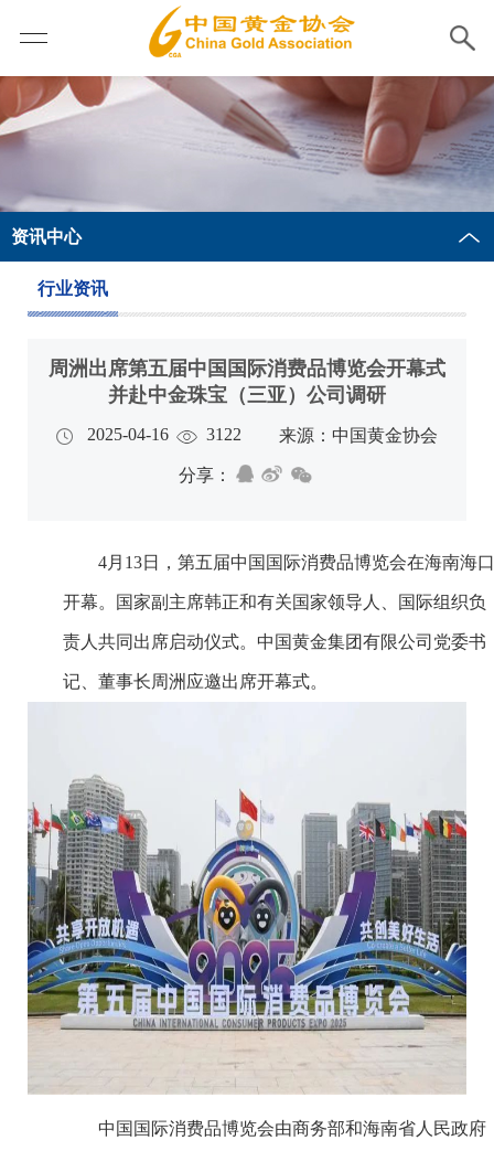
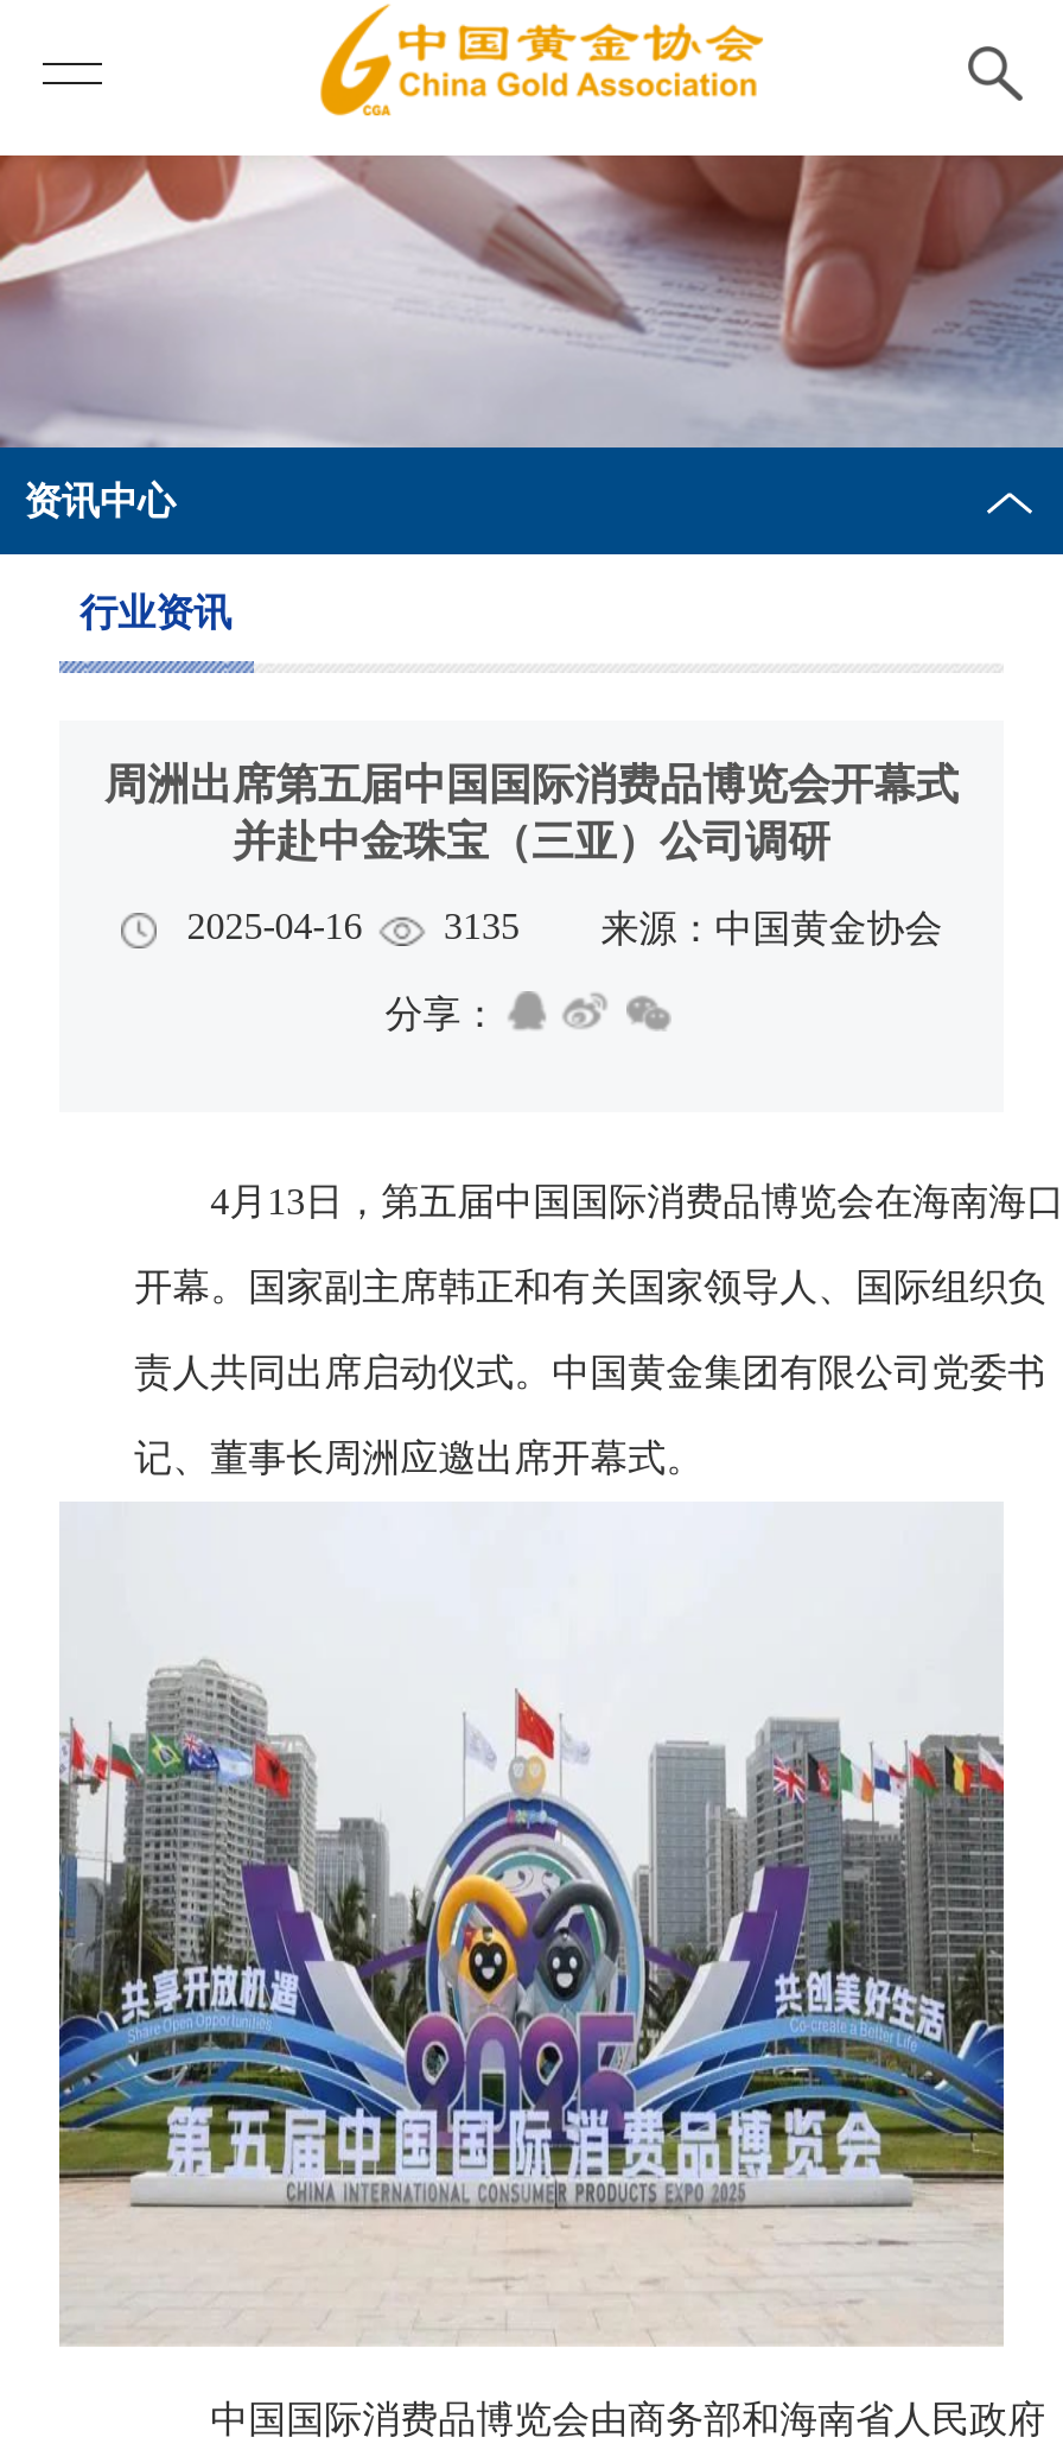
[206,425,241,444] 3122 -> [444,906,520,946] 3135

